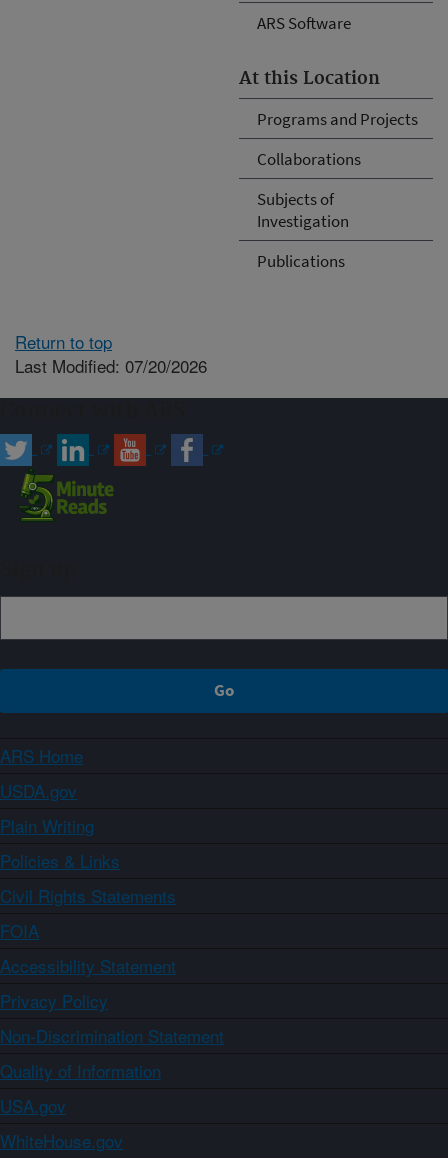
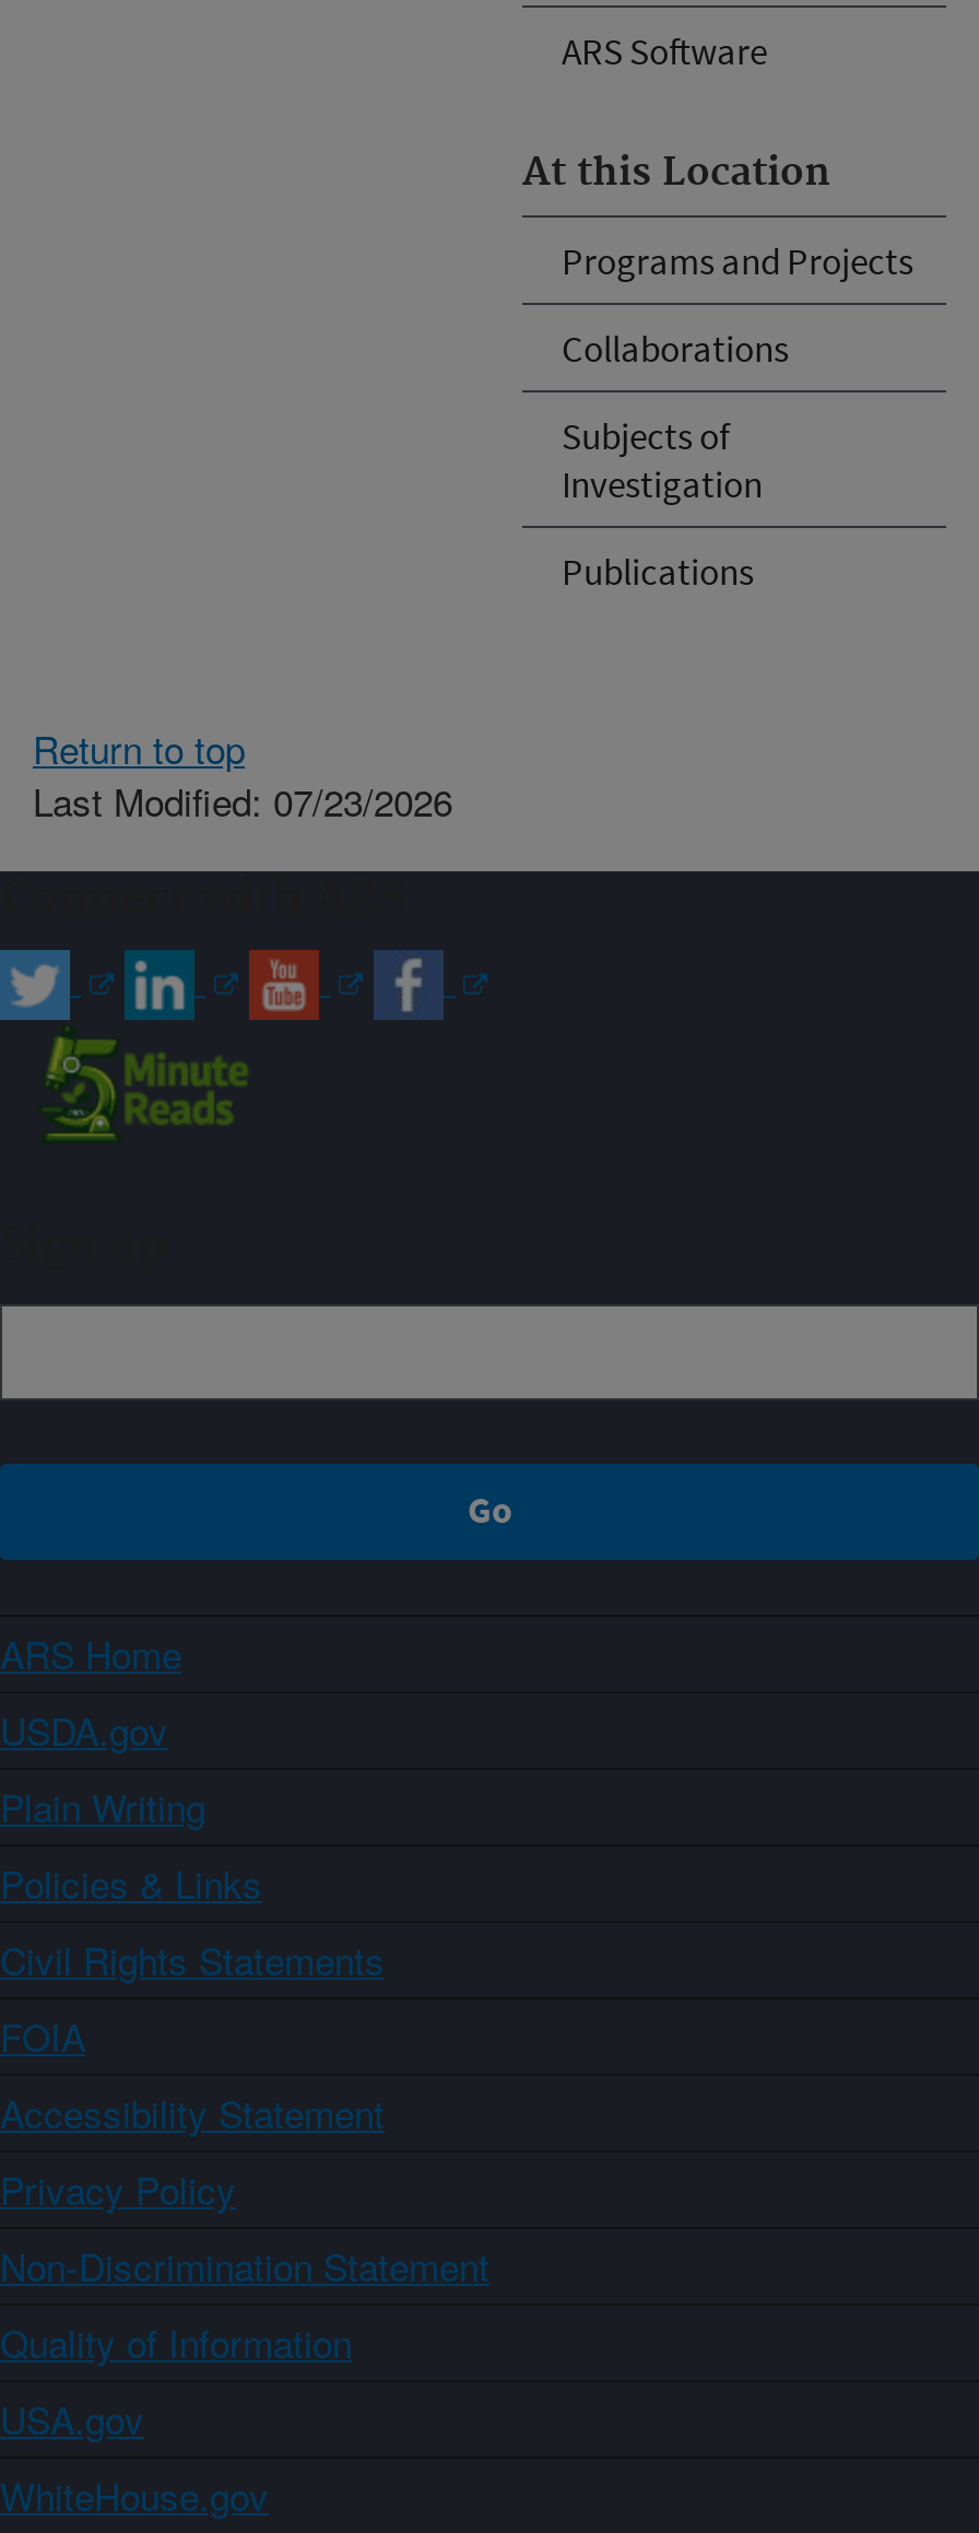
[15,353,207,378] Last Modified: 07/20/2026 -> [33,773,452,828] Last Modified: 07/23/2026

